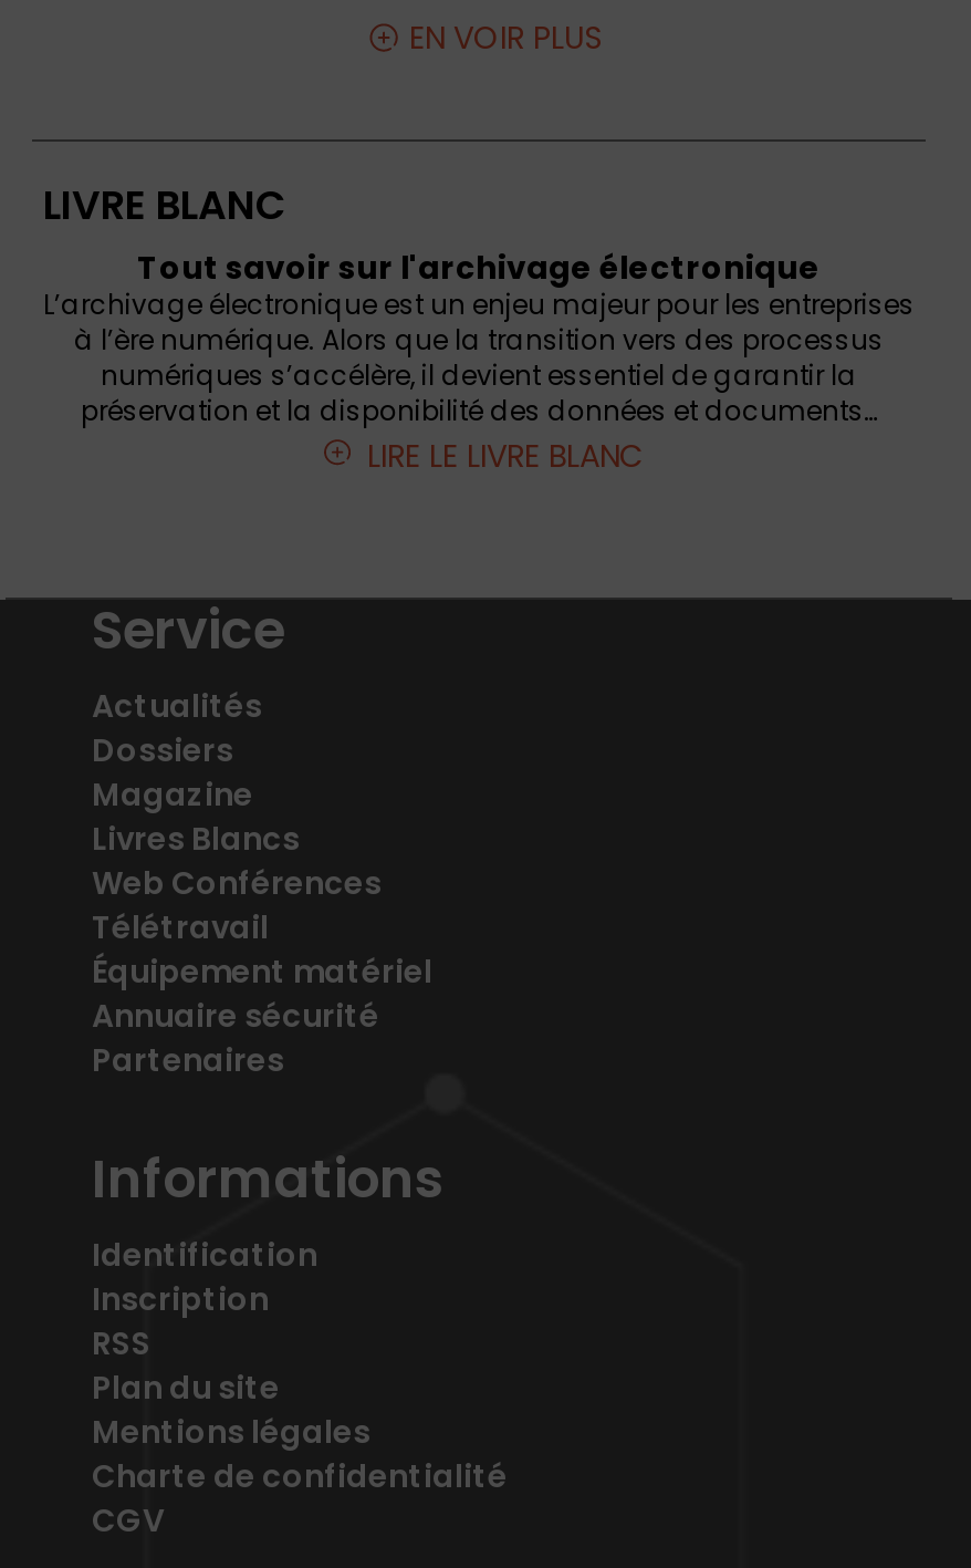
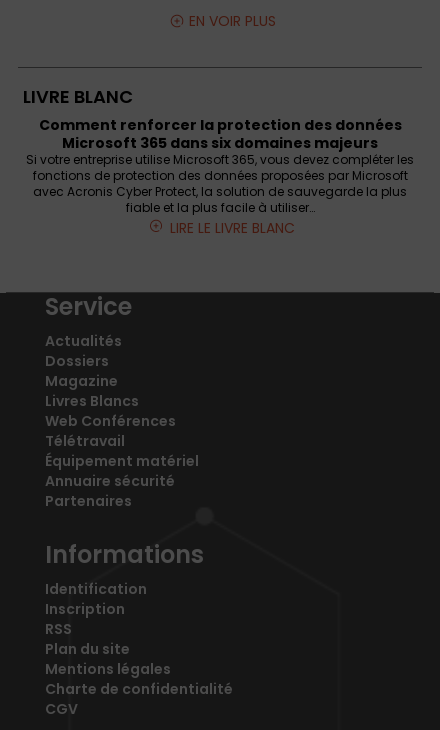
[43,246,915,430] Tout savoir sur l'archivage électronique | L’archivage électronique est un enjeu majeur pour les entreprises | à l’ère numérique. Alors que la transition vers des processus | numériques s’accélère, il devient essentiel de garantir la | préservation et la disponibilité des données et documents… -> [26,115,414,216] Comment renforcer la protection des données | Microsoft 365 dans six domaines majeurs | Si votre entreprise utilise Microsoft 365, vous devez compléter les | fonctions de protection des données proposées par Microsoft | avec Acronis Cyber Protect, la solution de sauvegarde la plus | fiable et la plus facile à utiliser…

